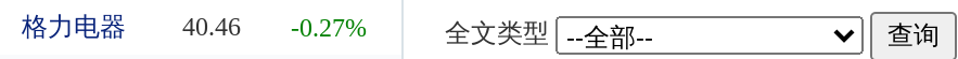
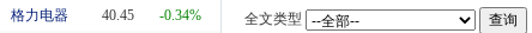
[182,12,241,42] 40.46 -> [102,7,134,24] 40.45
[291,12,367,42] -0.27% -> [159,7,201,24] -0.34%

